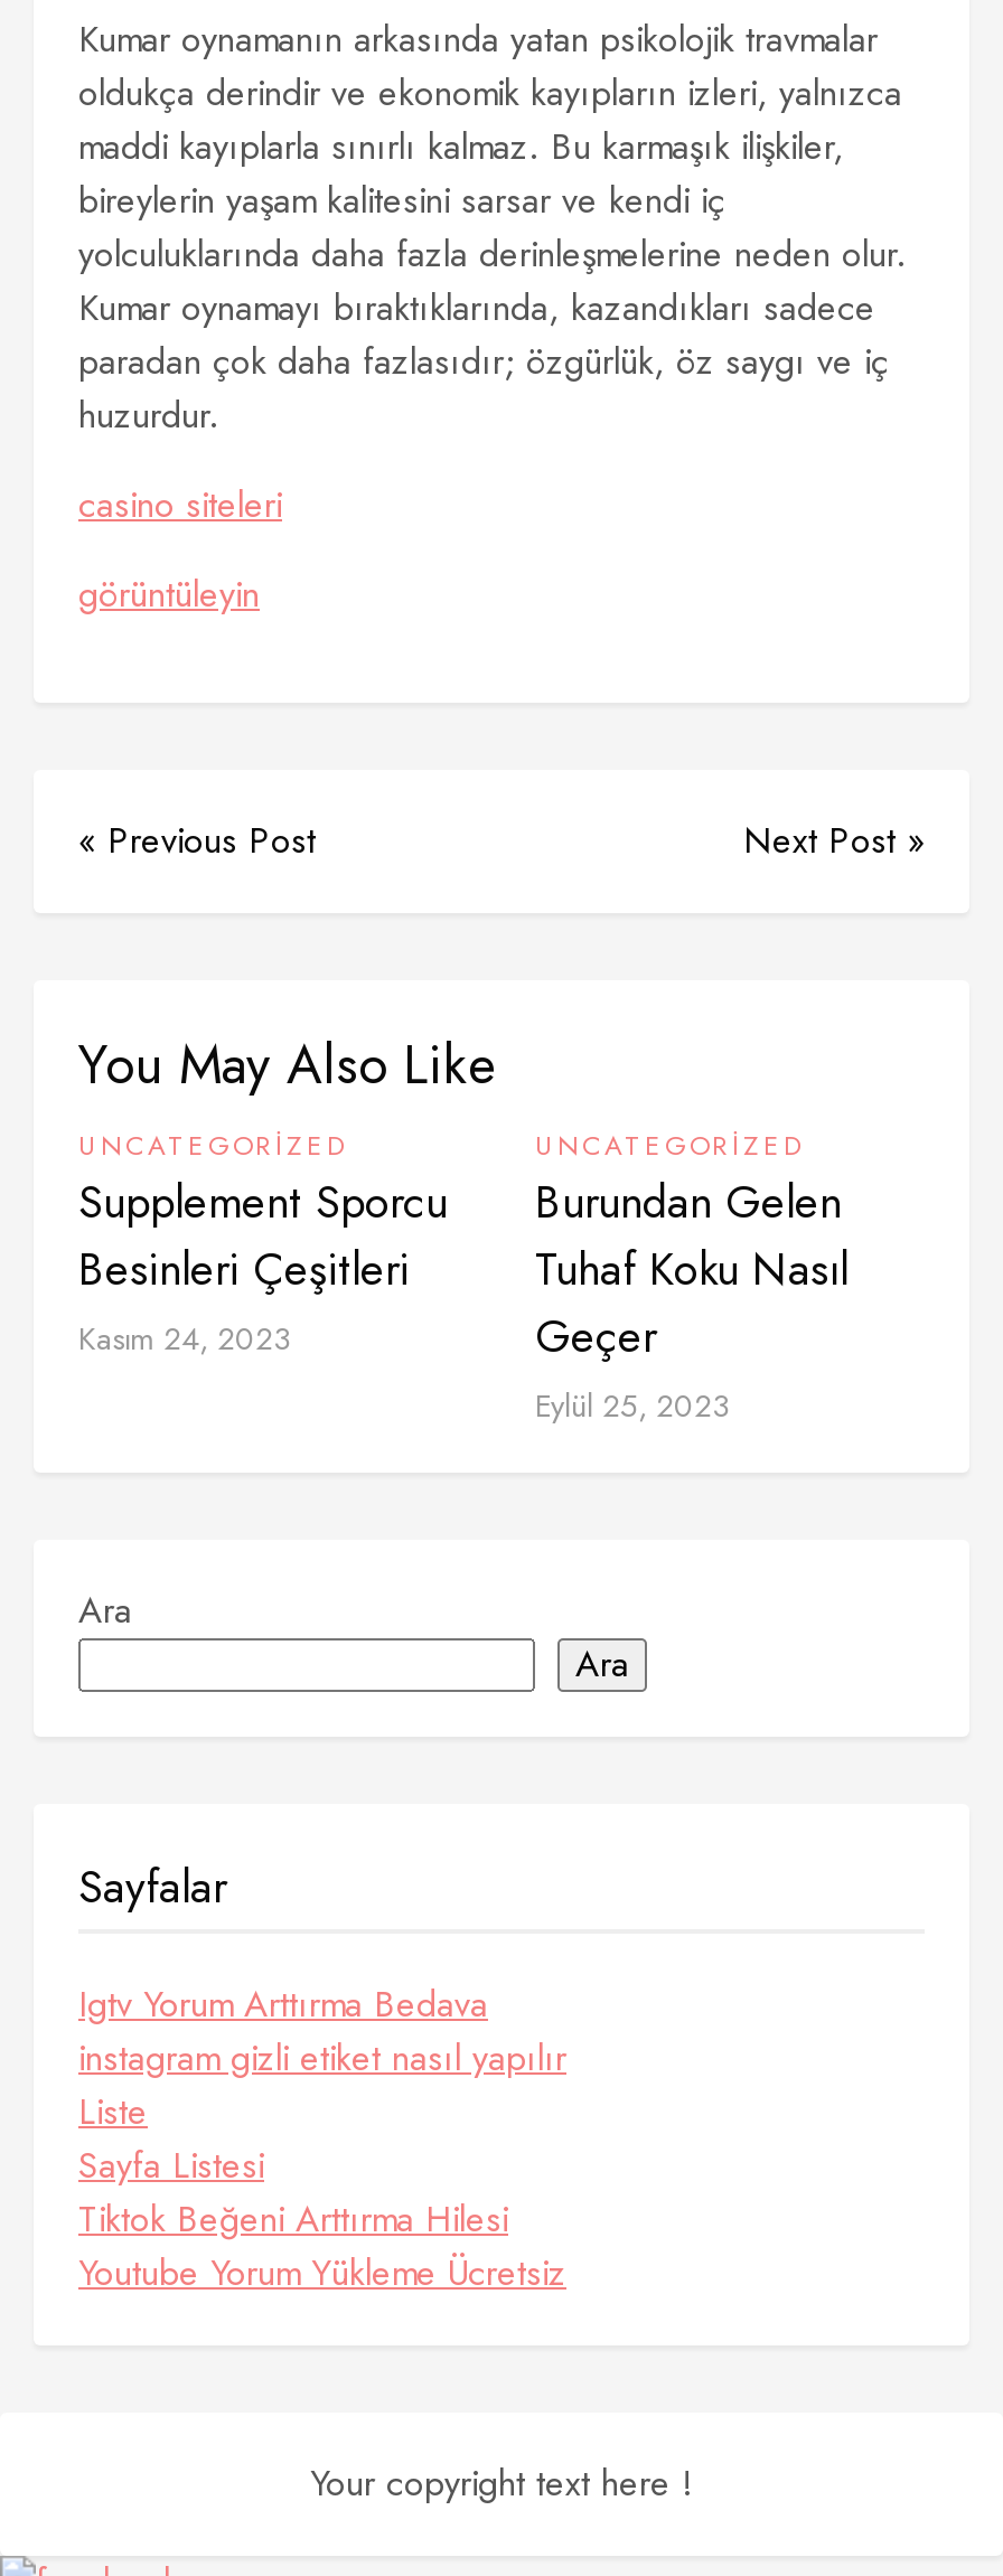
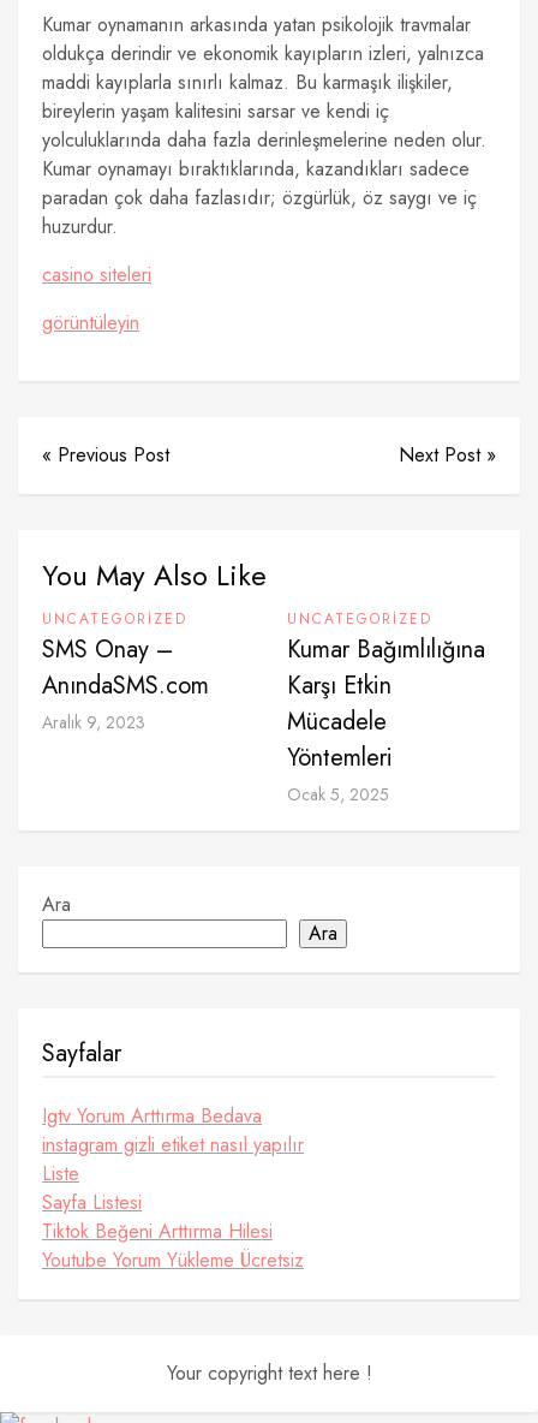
[78,1171,448,1361] Supplement Sporcu | Besinleri Çeşitleri | Kasım 24, 2023 -> [42,632,209,734] SMS Onay – | AnındaSMS.com | Aralık 9, 2023
[535,1171,849,1428] Burundan Gelen | Tuhaf Koku Nasıl | Geçer | Eylül 25, 2023 -> [287,632,485,806] Kumar Bağımlılığına | Karşı Etkin | Mücadele | Yöntemleri | Ocak 5, 2025

